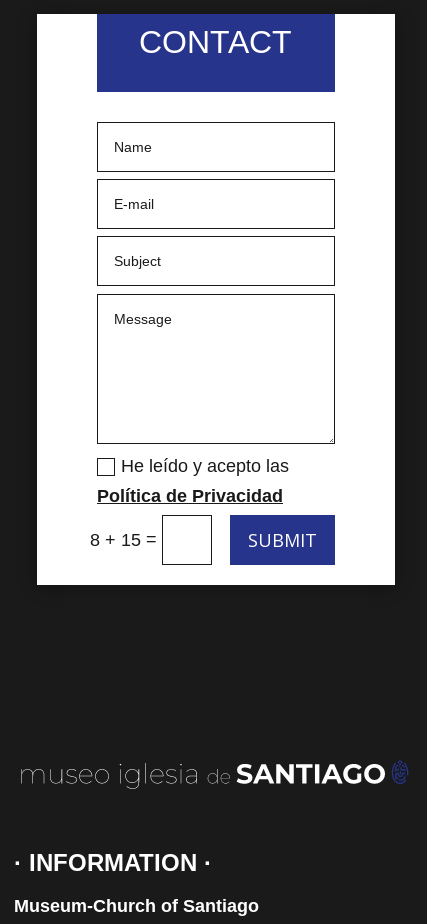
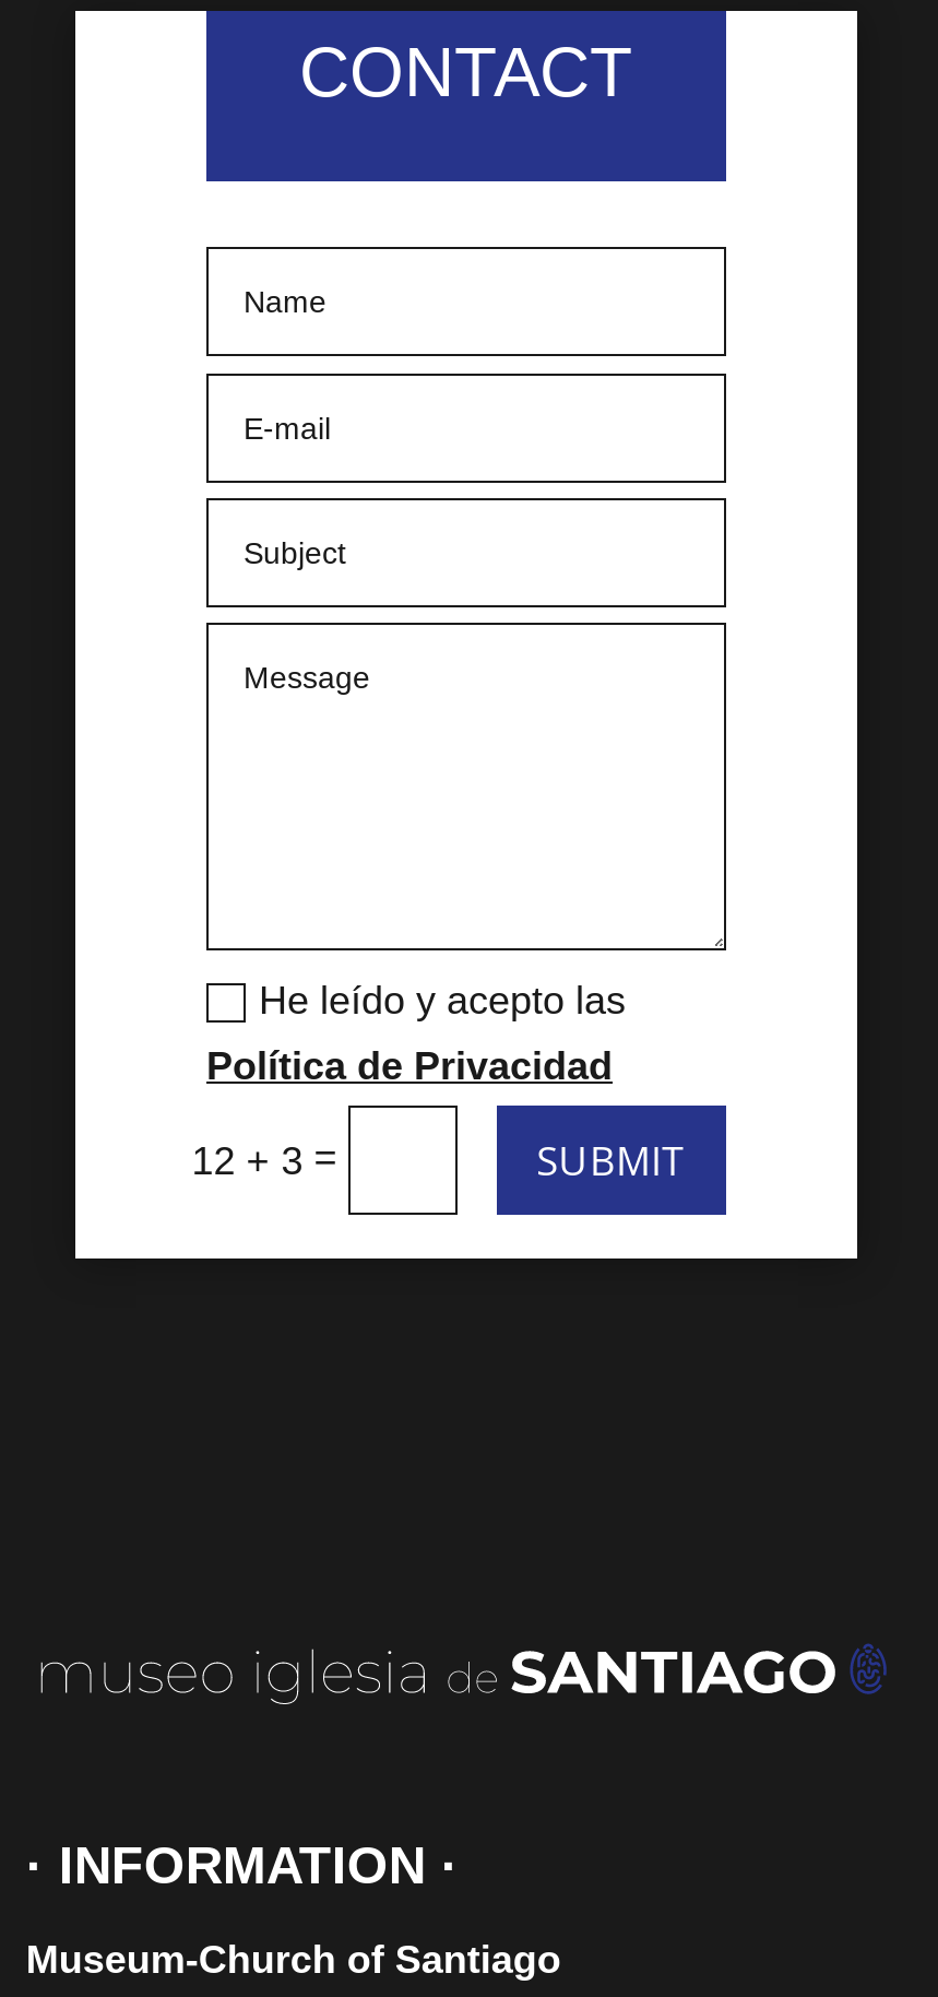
[90,529,162,550] 8 + 15 = -> [192,1137,349,1183] 12 + 3 =

